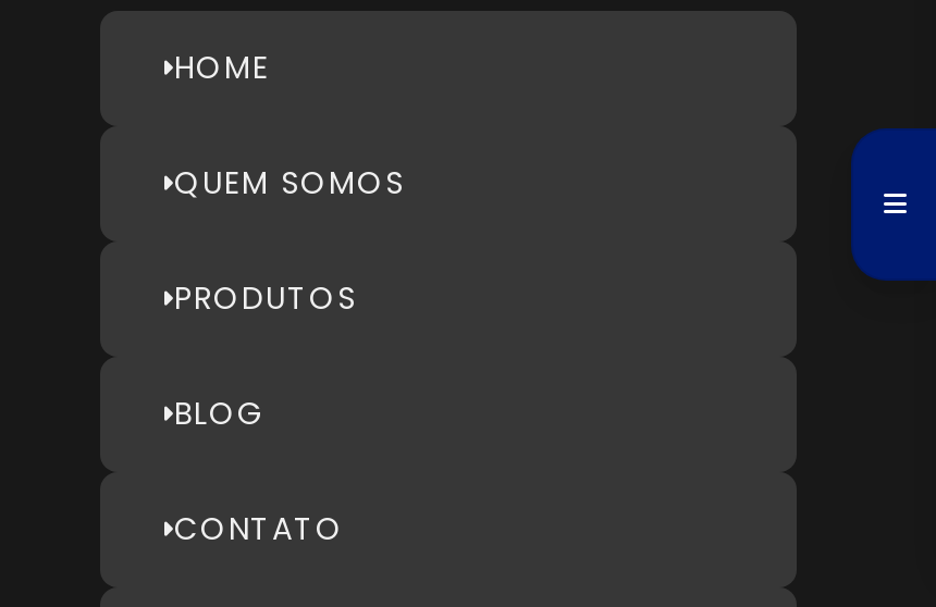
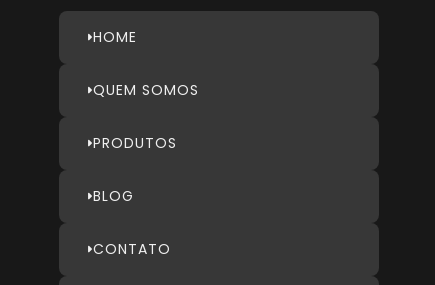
[849,126,929,283] [image] -> none

